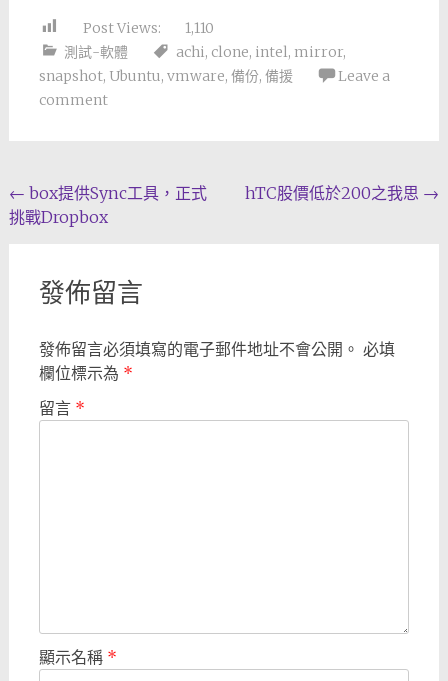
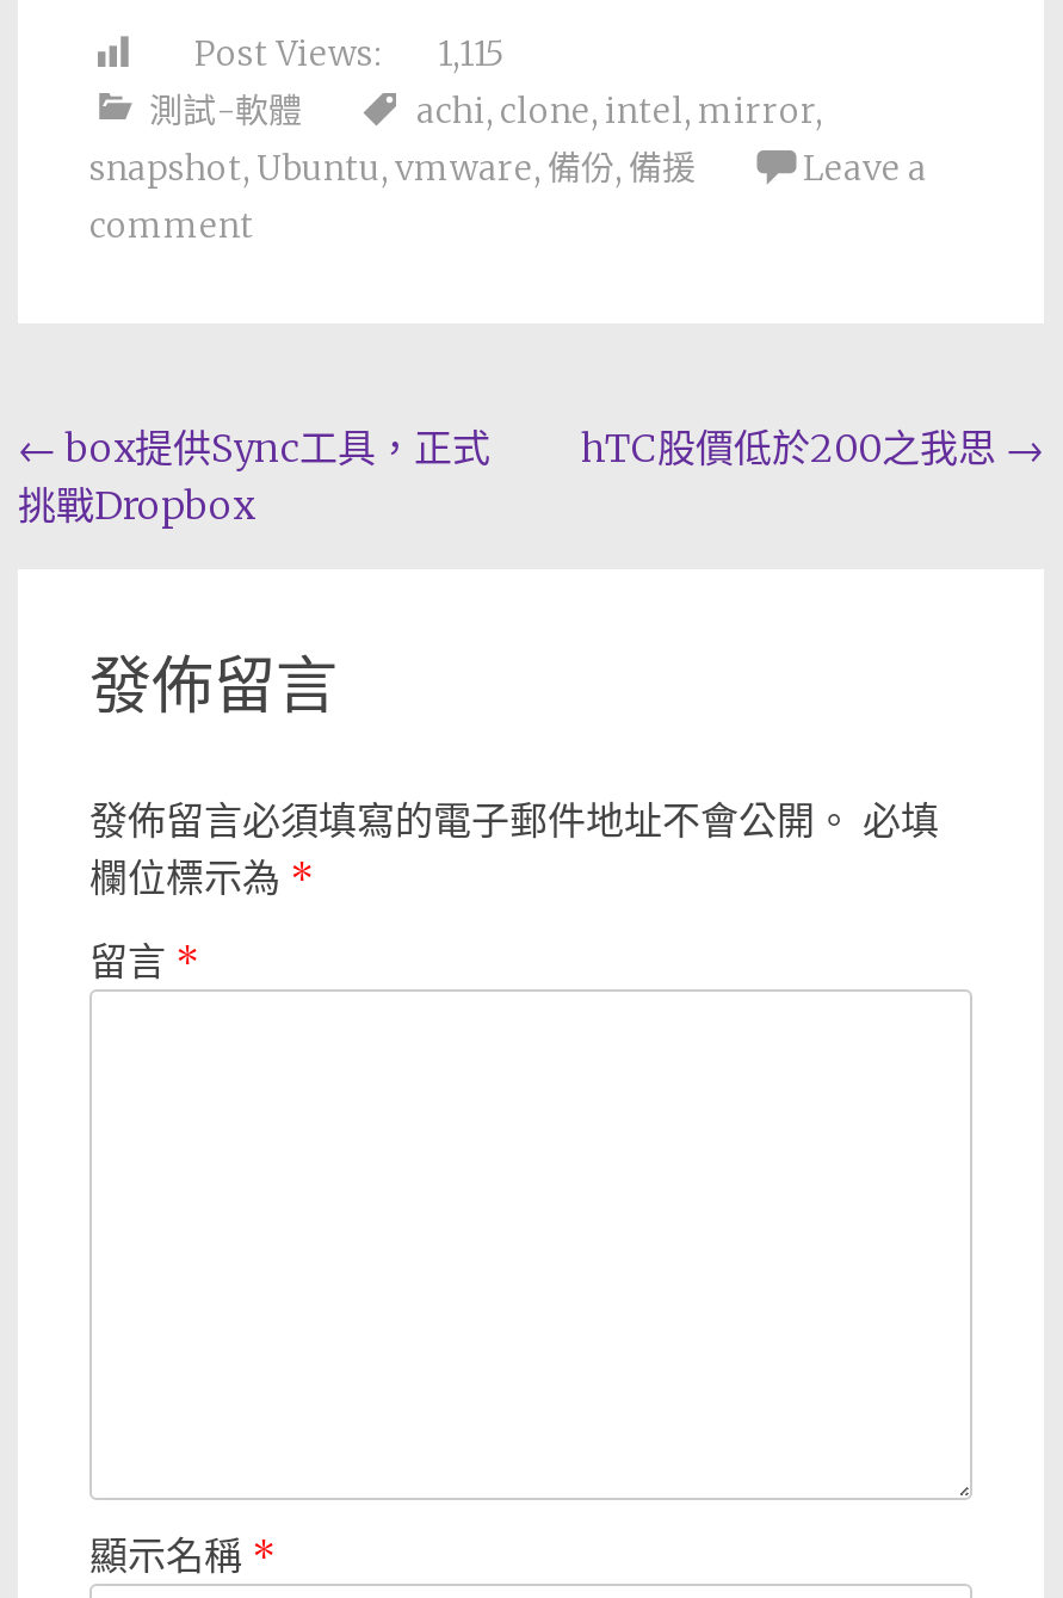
[83,19,214,37] Post Views: 1,110 -> [194,32,505,75] Post Views: 1,115

